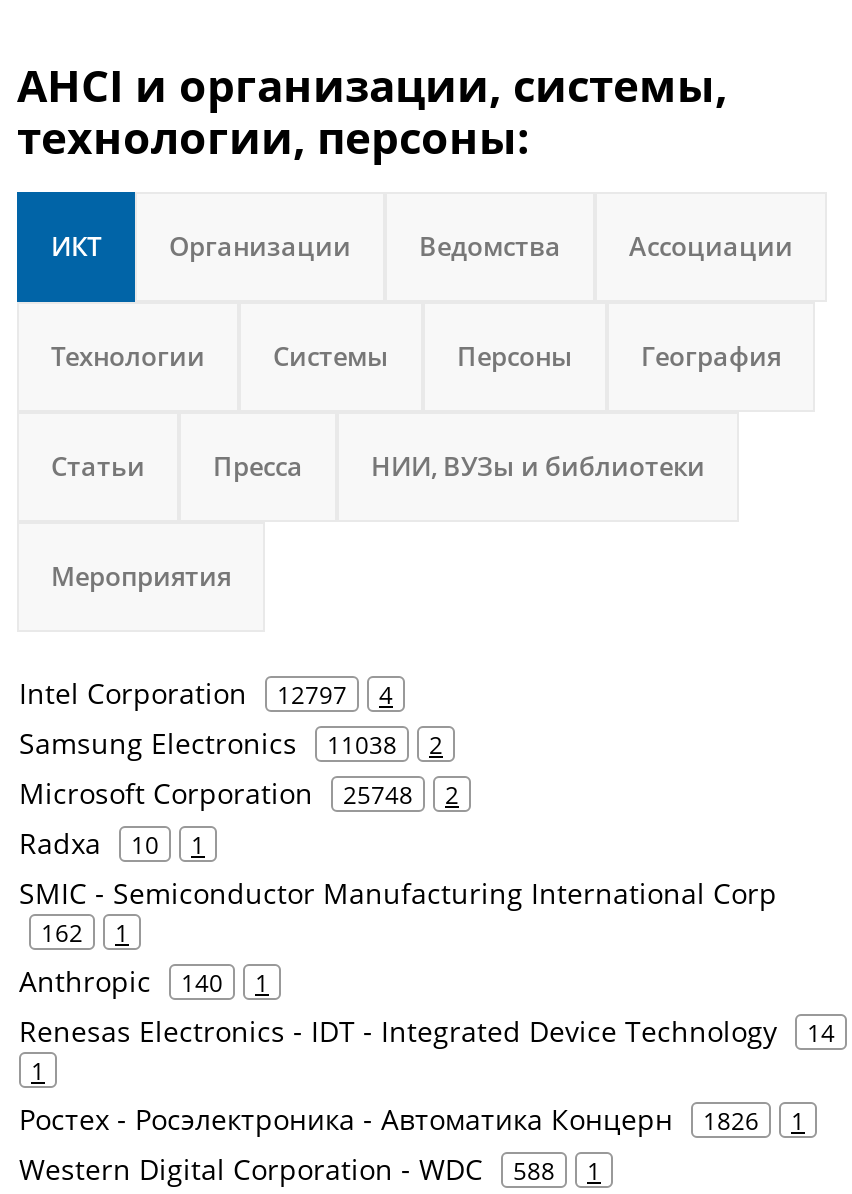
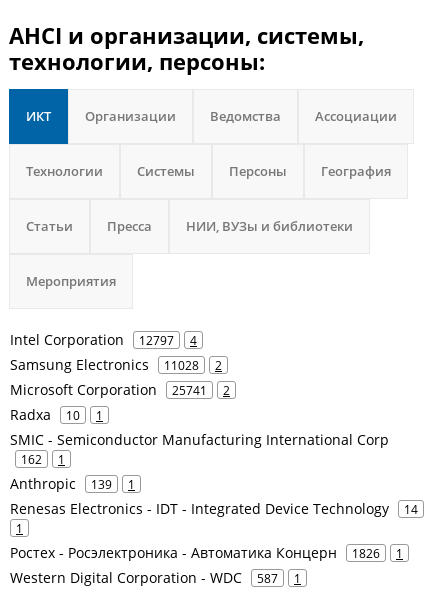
[19,724,443,762] Samsung Electronics 11038 2 -> [10,355,222,374] Samsung Electronics 11028 2
[19,774,459,812] Microsoft Corporation 25748 2 -> [10,380,230,399] Microsoft Corporation 25741 2
[19,962,269,1000] Anthropic 140 1 -> [10,474,135,493] Anthropic 139 1
[19,1150,601,1188] Western Digital Corporation - WDC 588 1 -> [10,568,301,587] Western Digital Corporation - WDC 587 1

